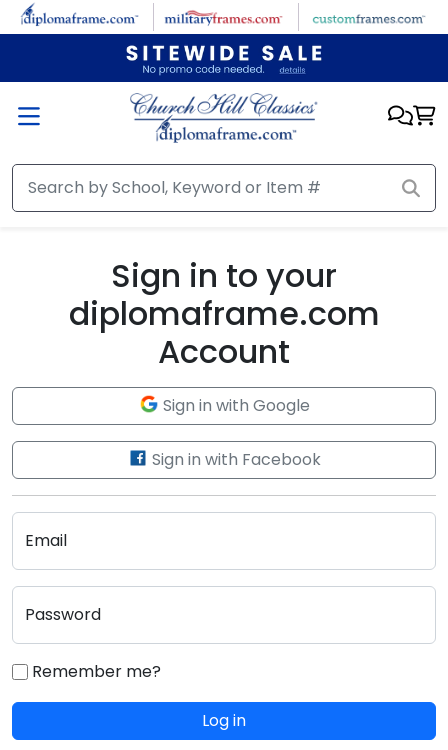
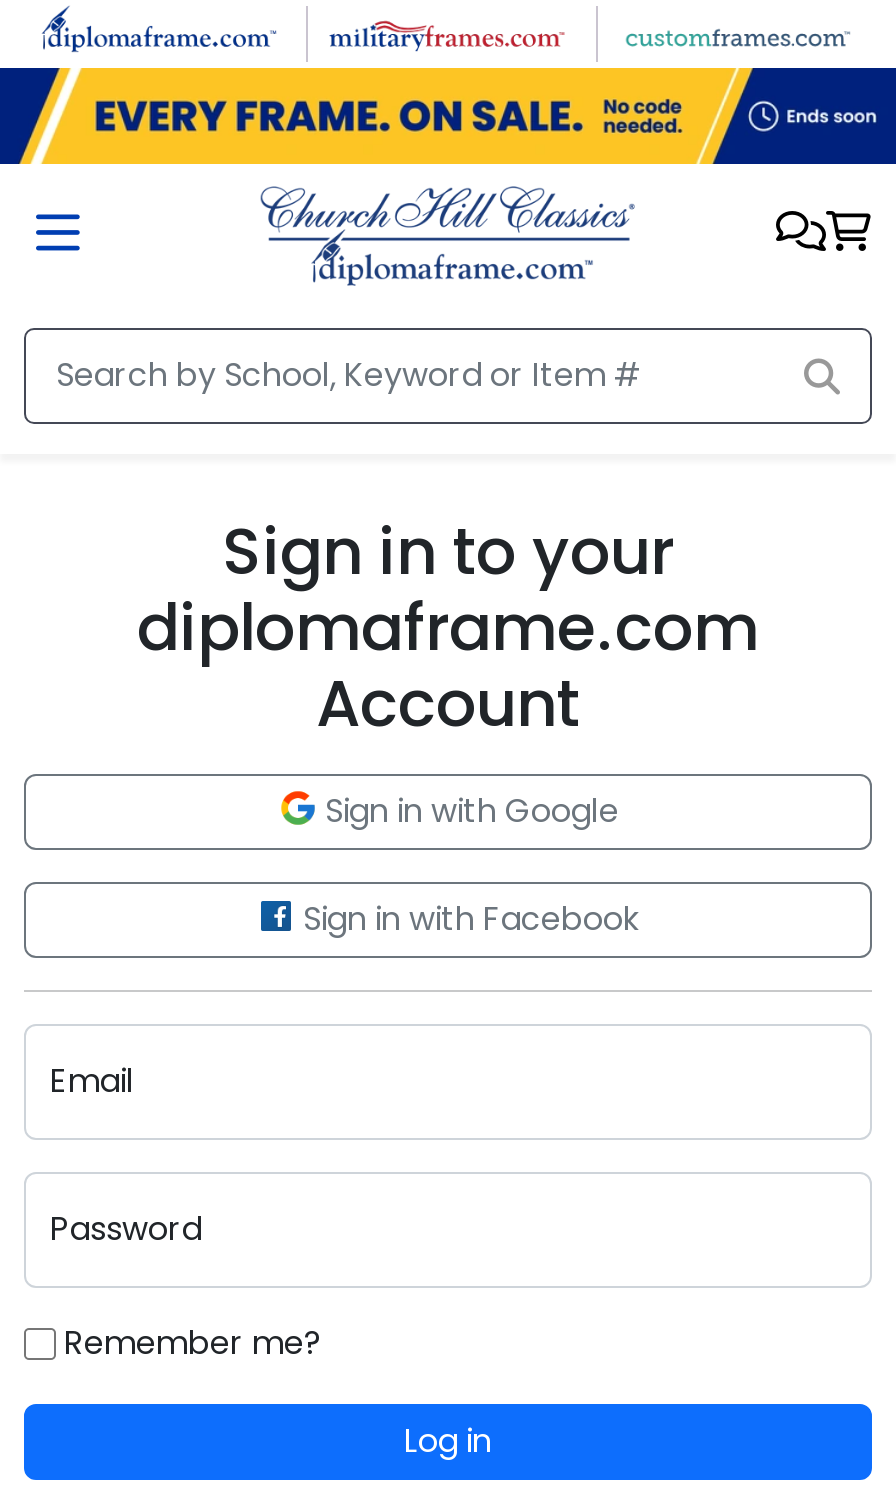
[10,33,438,83] [image] -> [18,66,878,166] [image]

